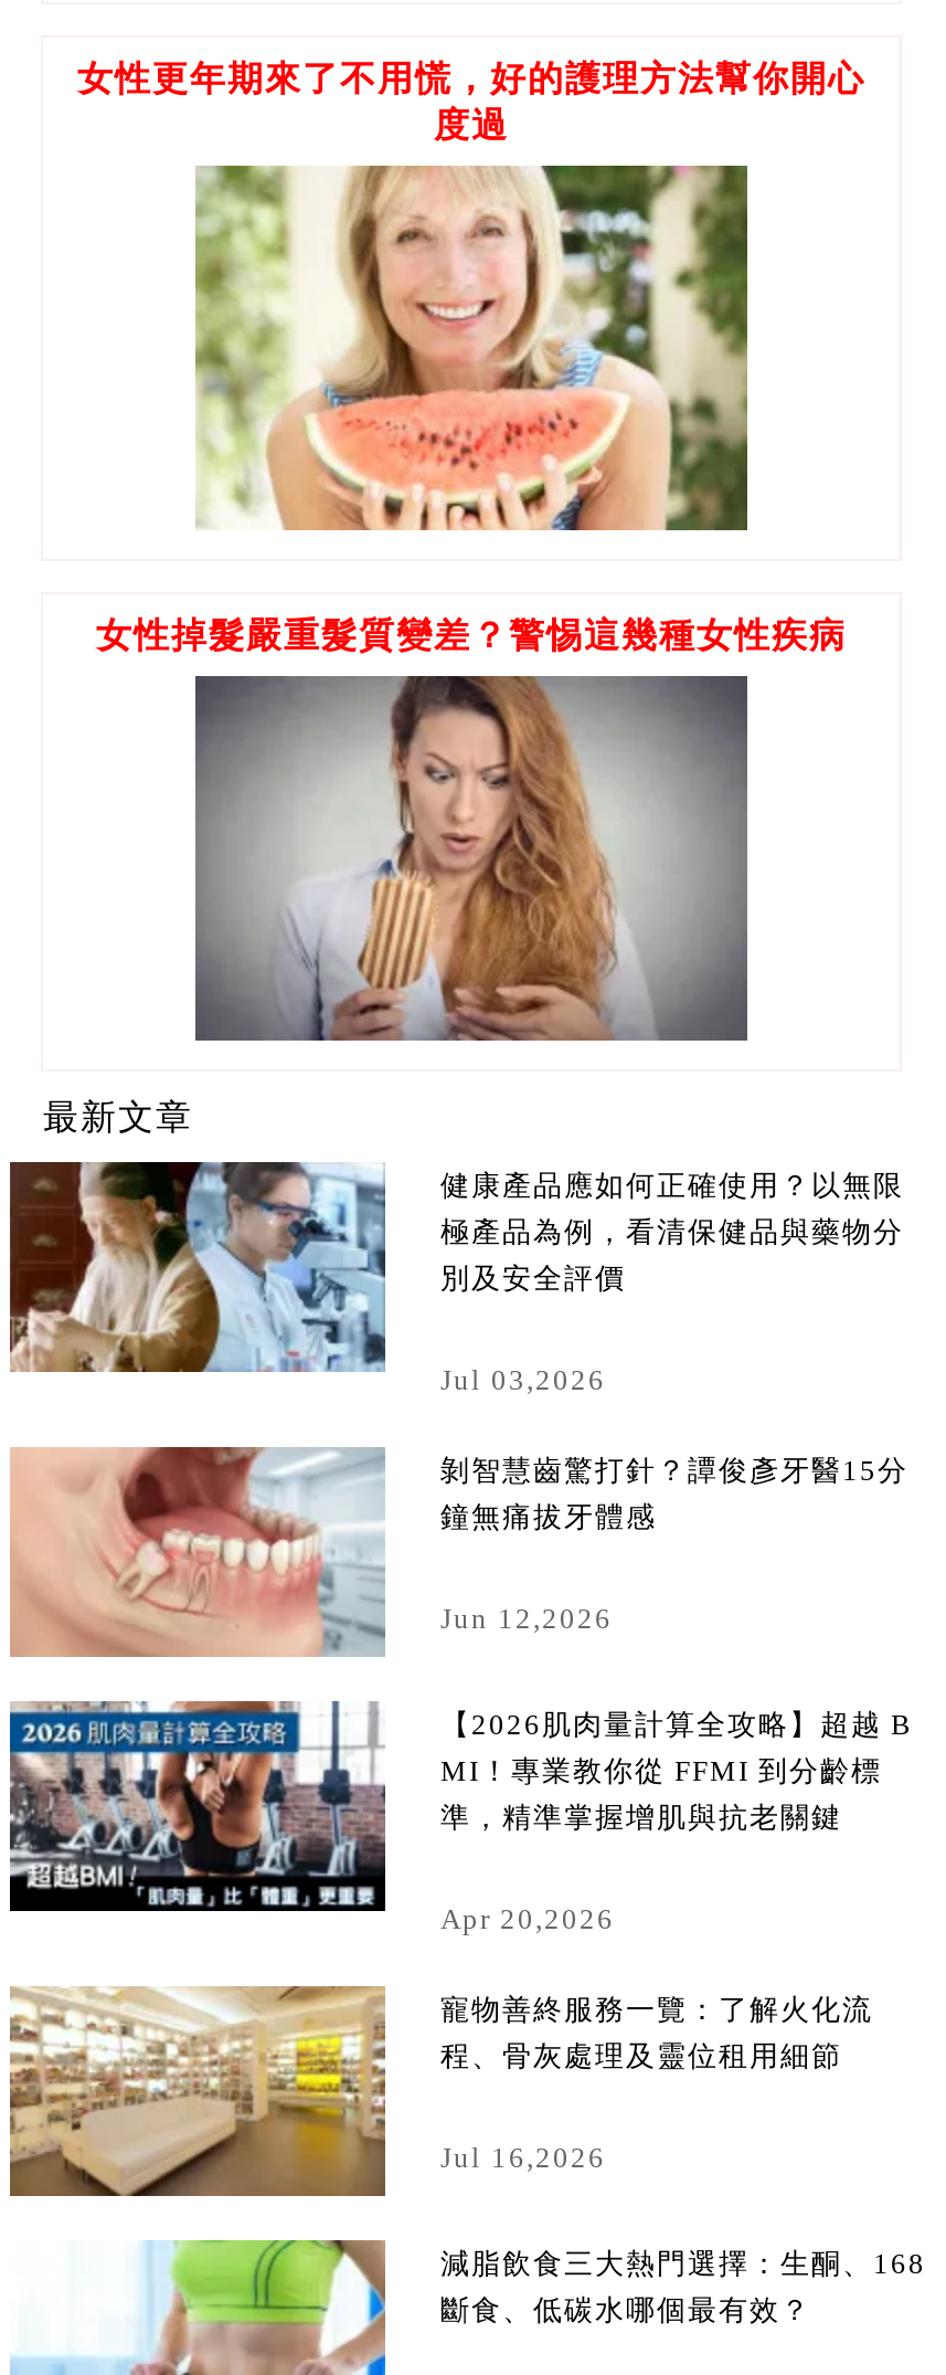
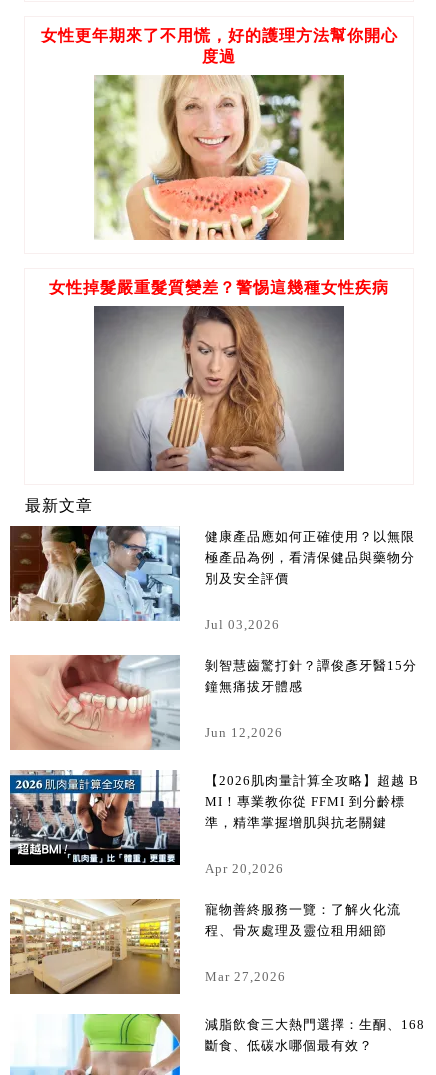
[440,2142,606,2175] Jul 16,2026 -> [205,969,286,984] Mar 27,2026

